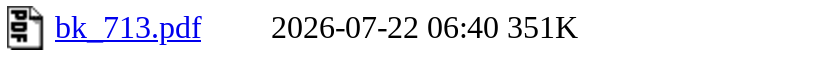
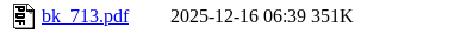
[271,11,579,45] 2026-07-22 06:40 351K -> [170,6,354,26] 2025-12-16 06:39 351K

